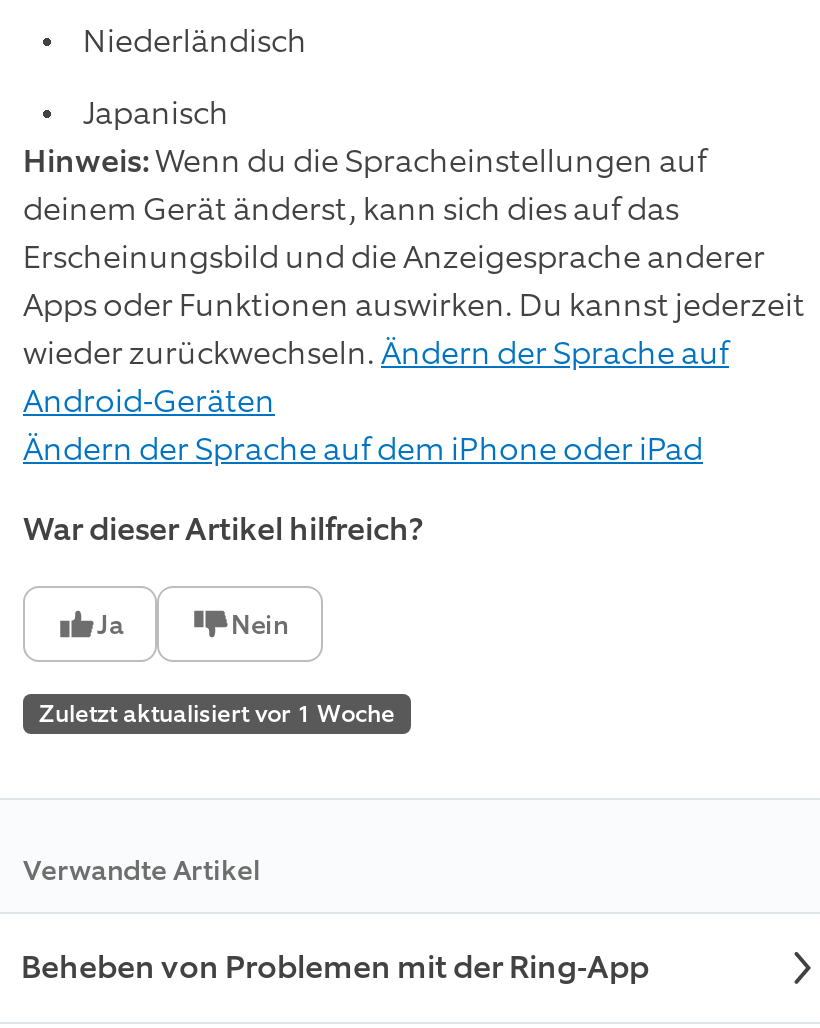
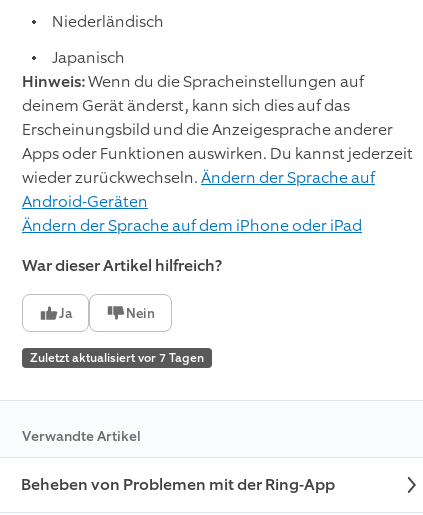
[39,698,395,730] Zuletzt aktualisiert vor 1 Woche -> [30,350,204,366] Zuletzt aktualisiert vor 7 Tagen

